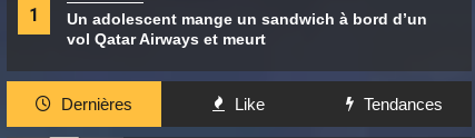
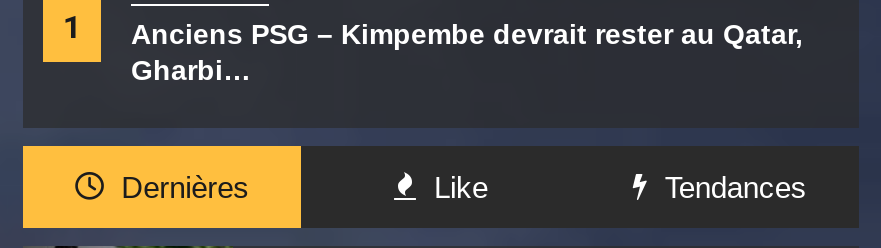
[67,10,427,48] Un adolescent mange un sandwich à bord d’un | vol Qatar Airways et meurt -> [131,18,803,86] Anciens PSG – Kimpembe devrait rester au Qatar, | Gharbi…

